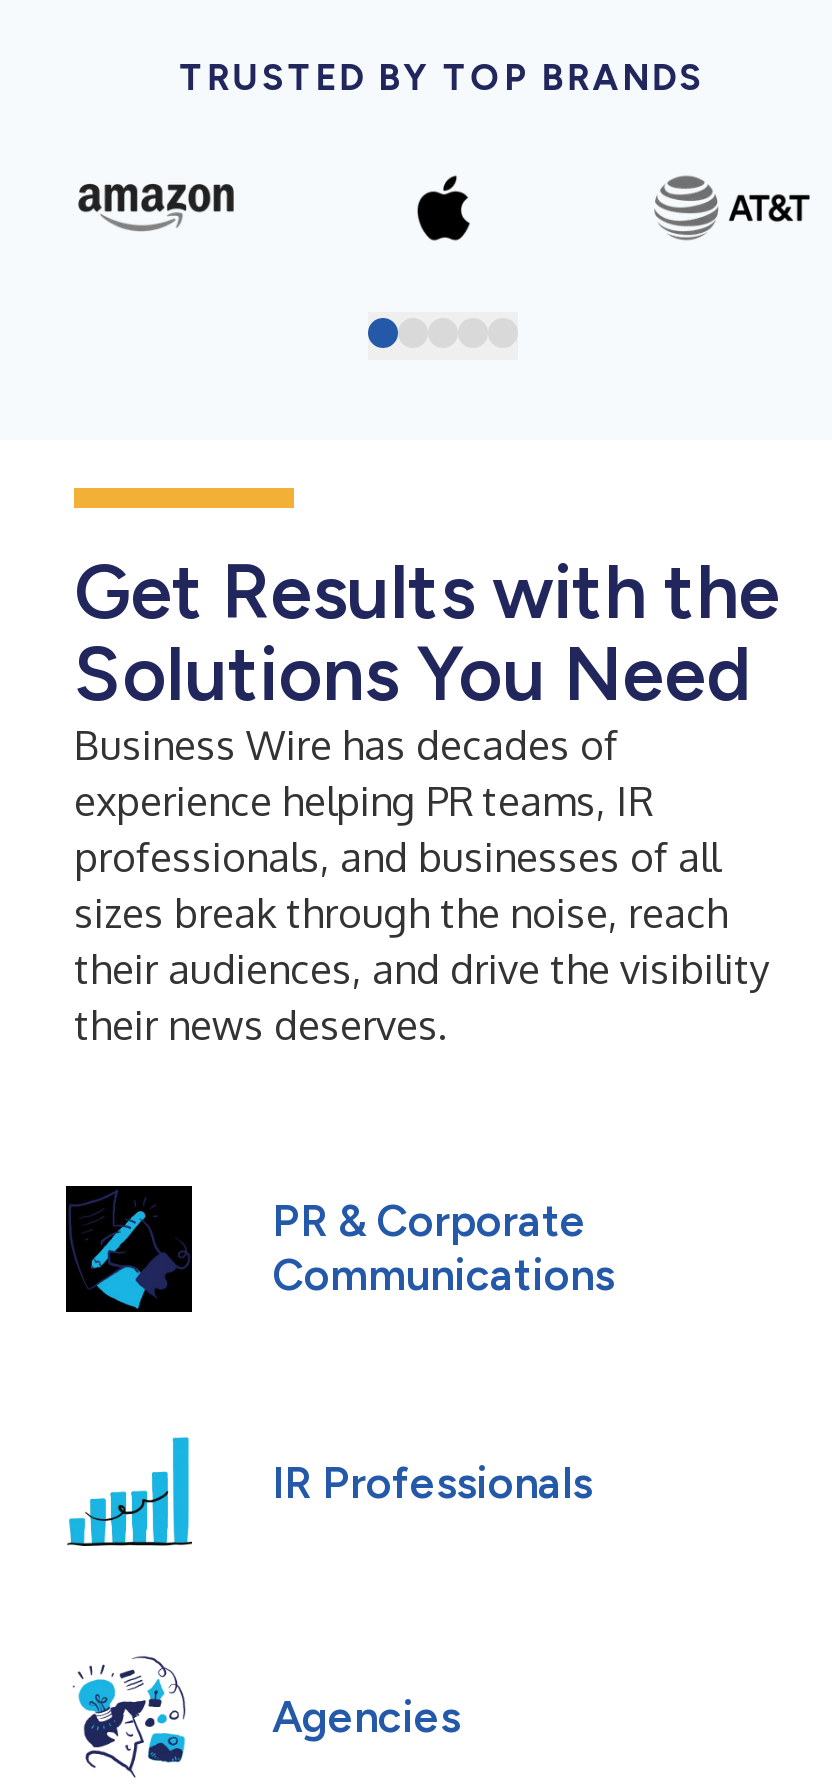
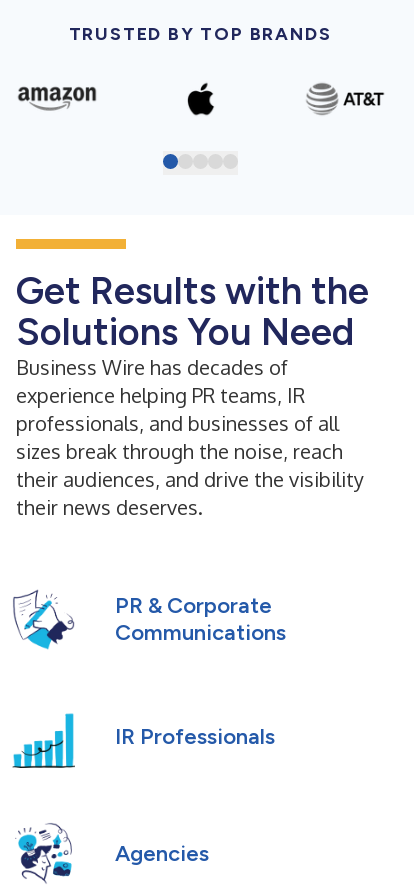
[64,1184,194,1314] [image] -> [12,588,75,651] [image]

